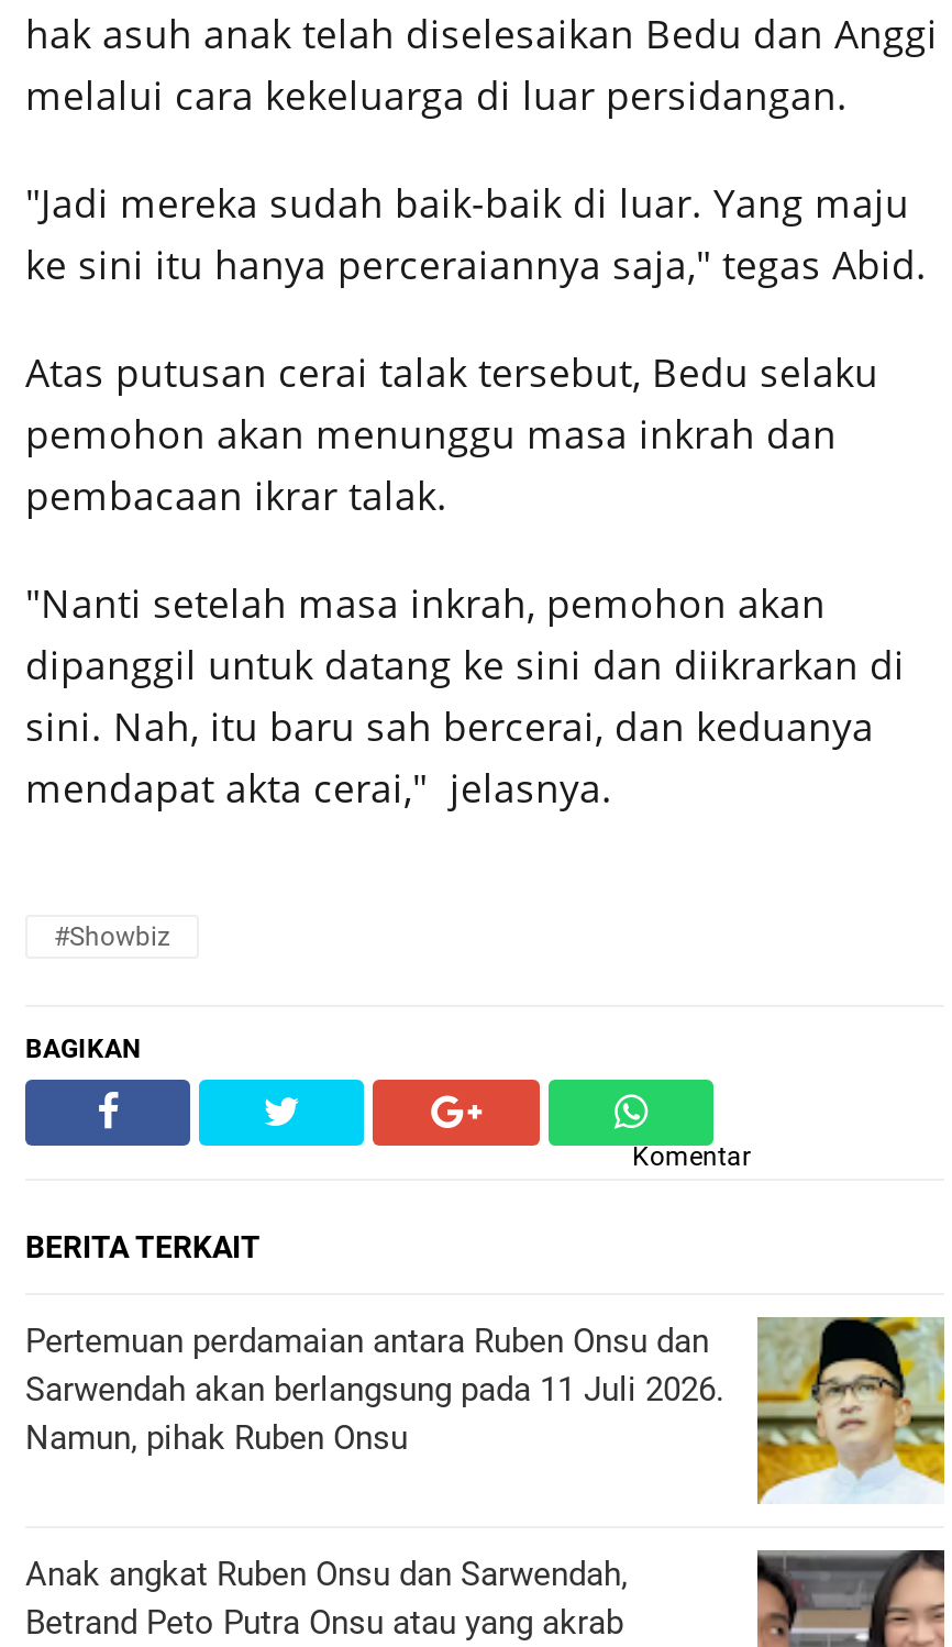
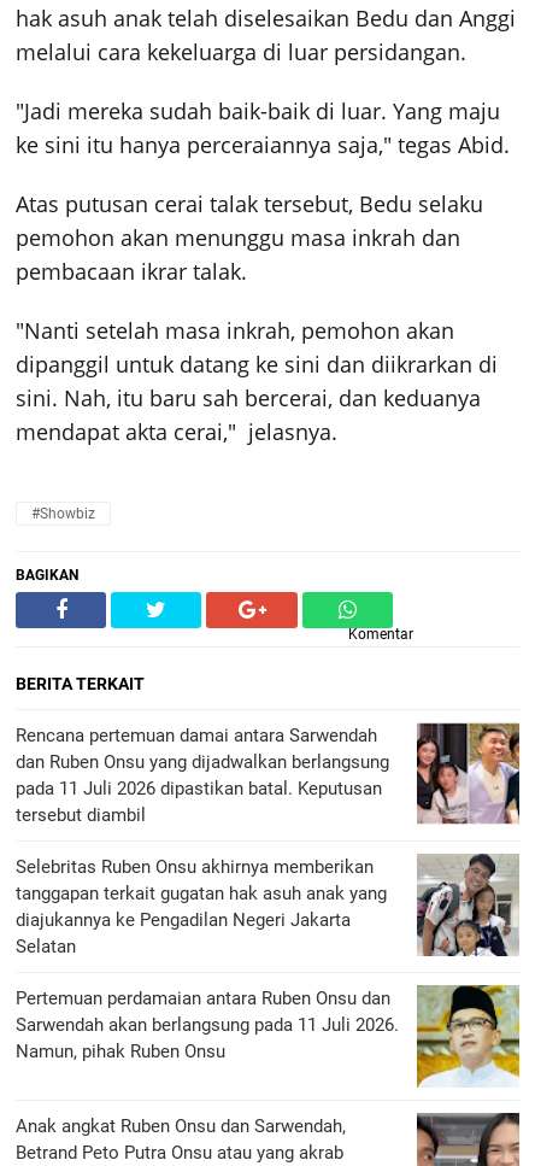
none -> [16,722,521,957] [image] | Rencana pertemuan damai antara Sarwendah | dan Ruben Onsu yang dijadwalkan berlangsung | pada 11 Juli 2026 dipastikan batal. Keputusan | tersebut diambil | Selebritas Ruben Onsu akhirnya memberikan | tanggapan terkait gugatan hak asuh anak yang | diajukannya ke Pengadilan Negeri Jakarta | Selatan
none -> [416,852,519,957] [image]

